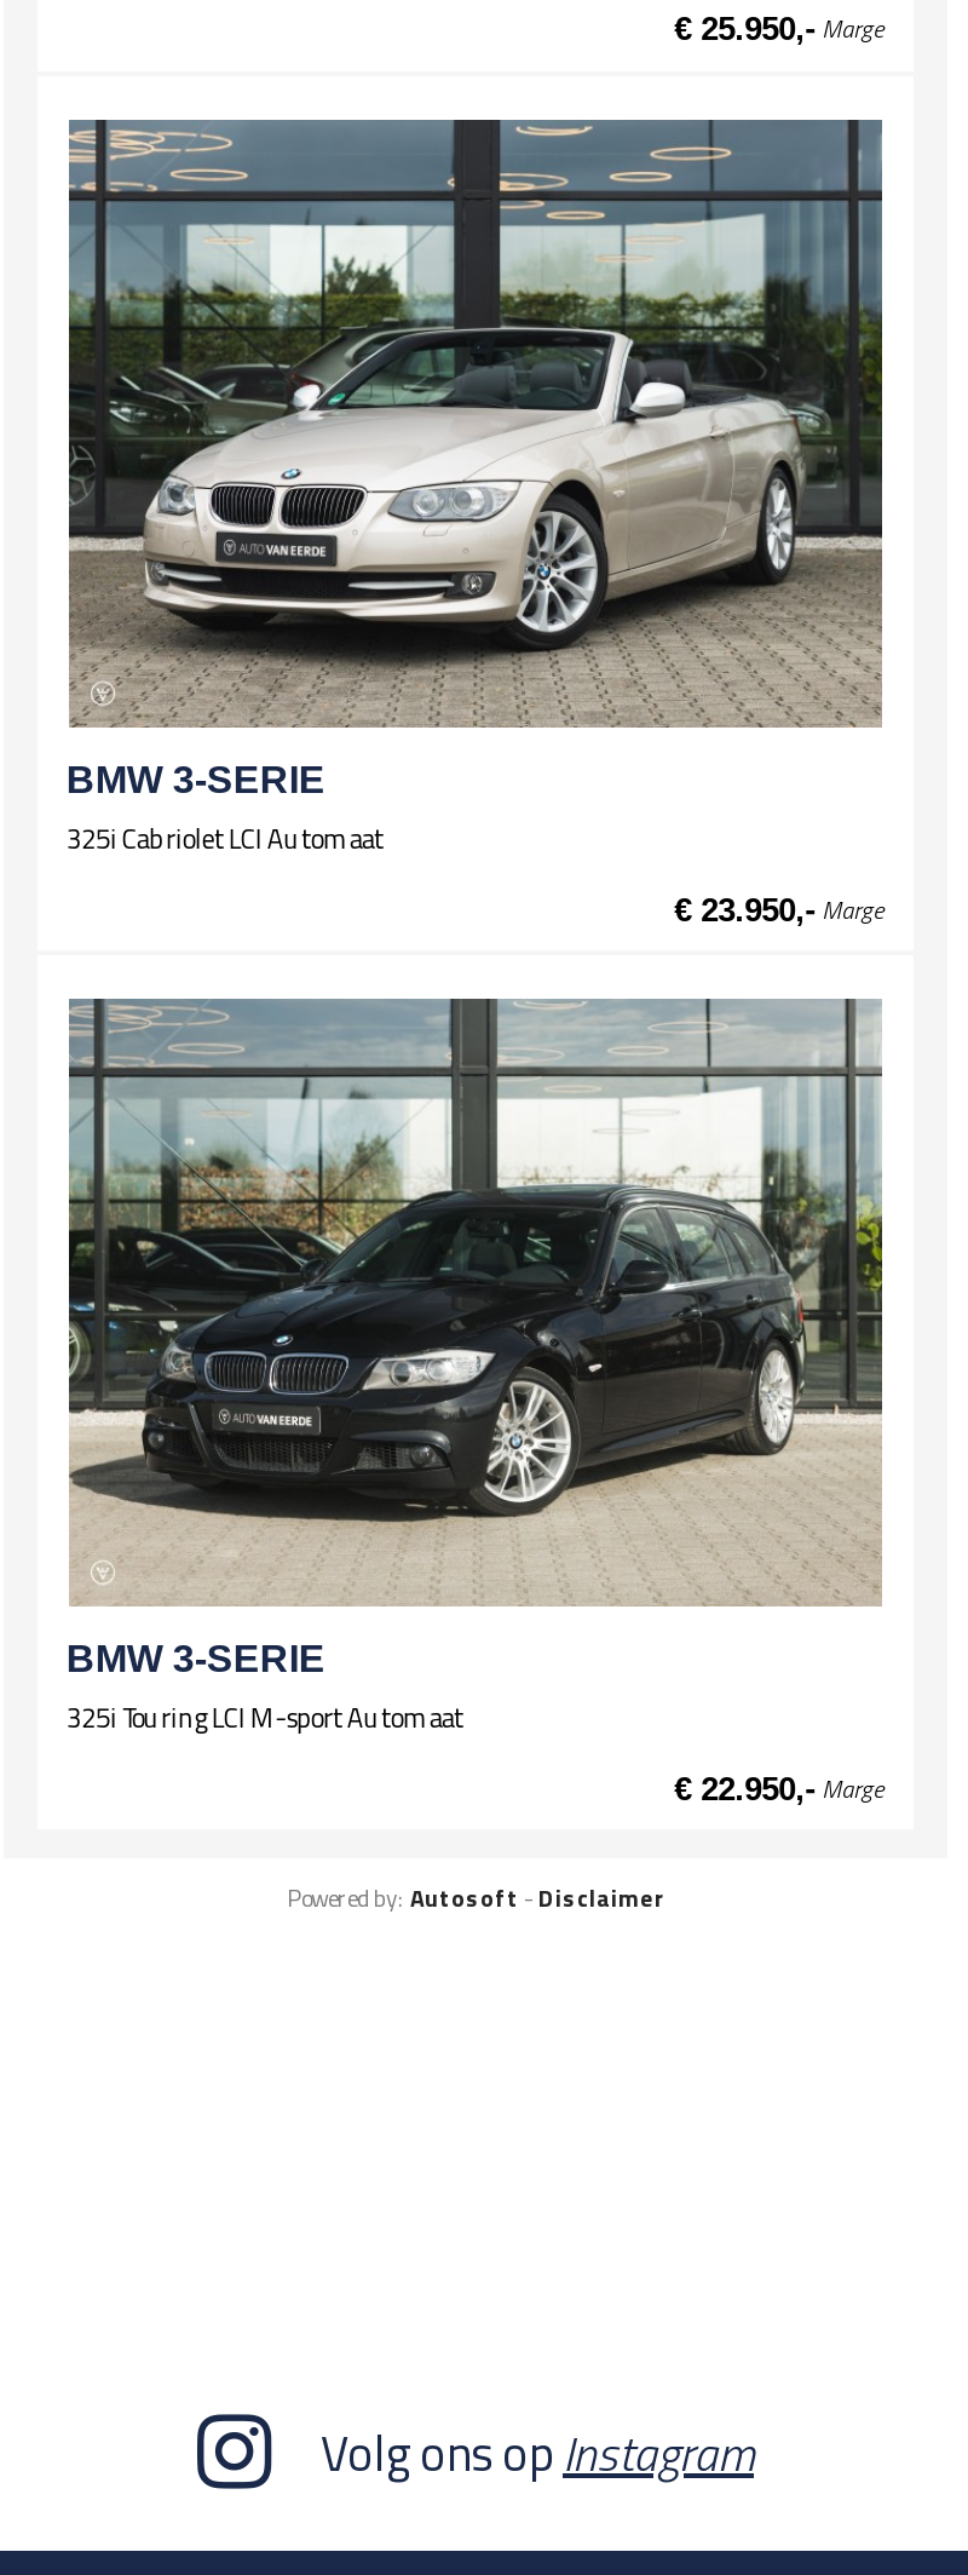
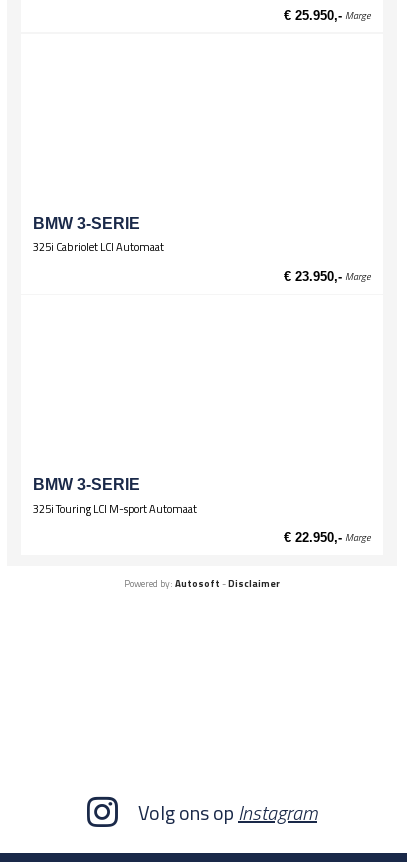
[67,117,885,730] [image] -> none
[67,996,885,1606] [image] -> none

